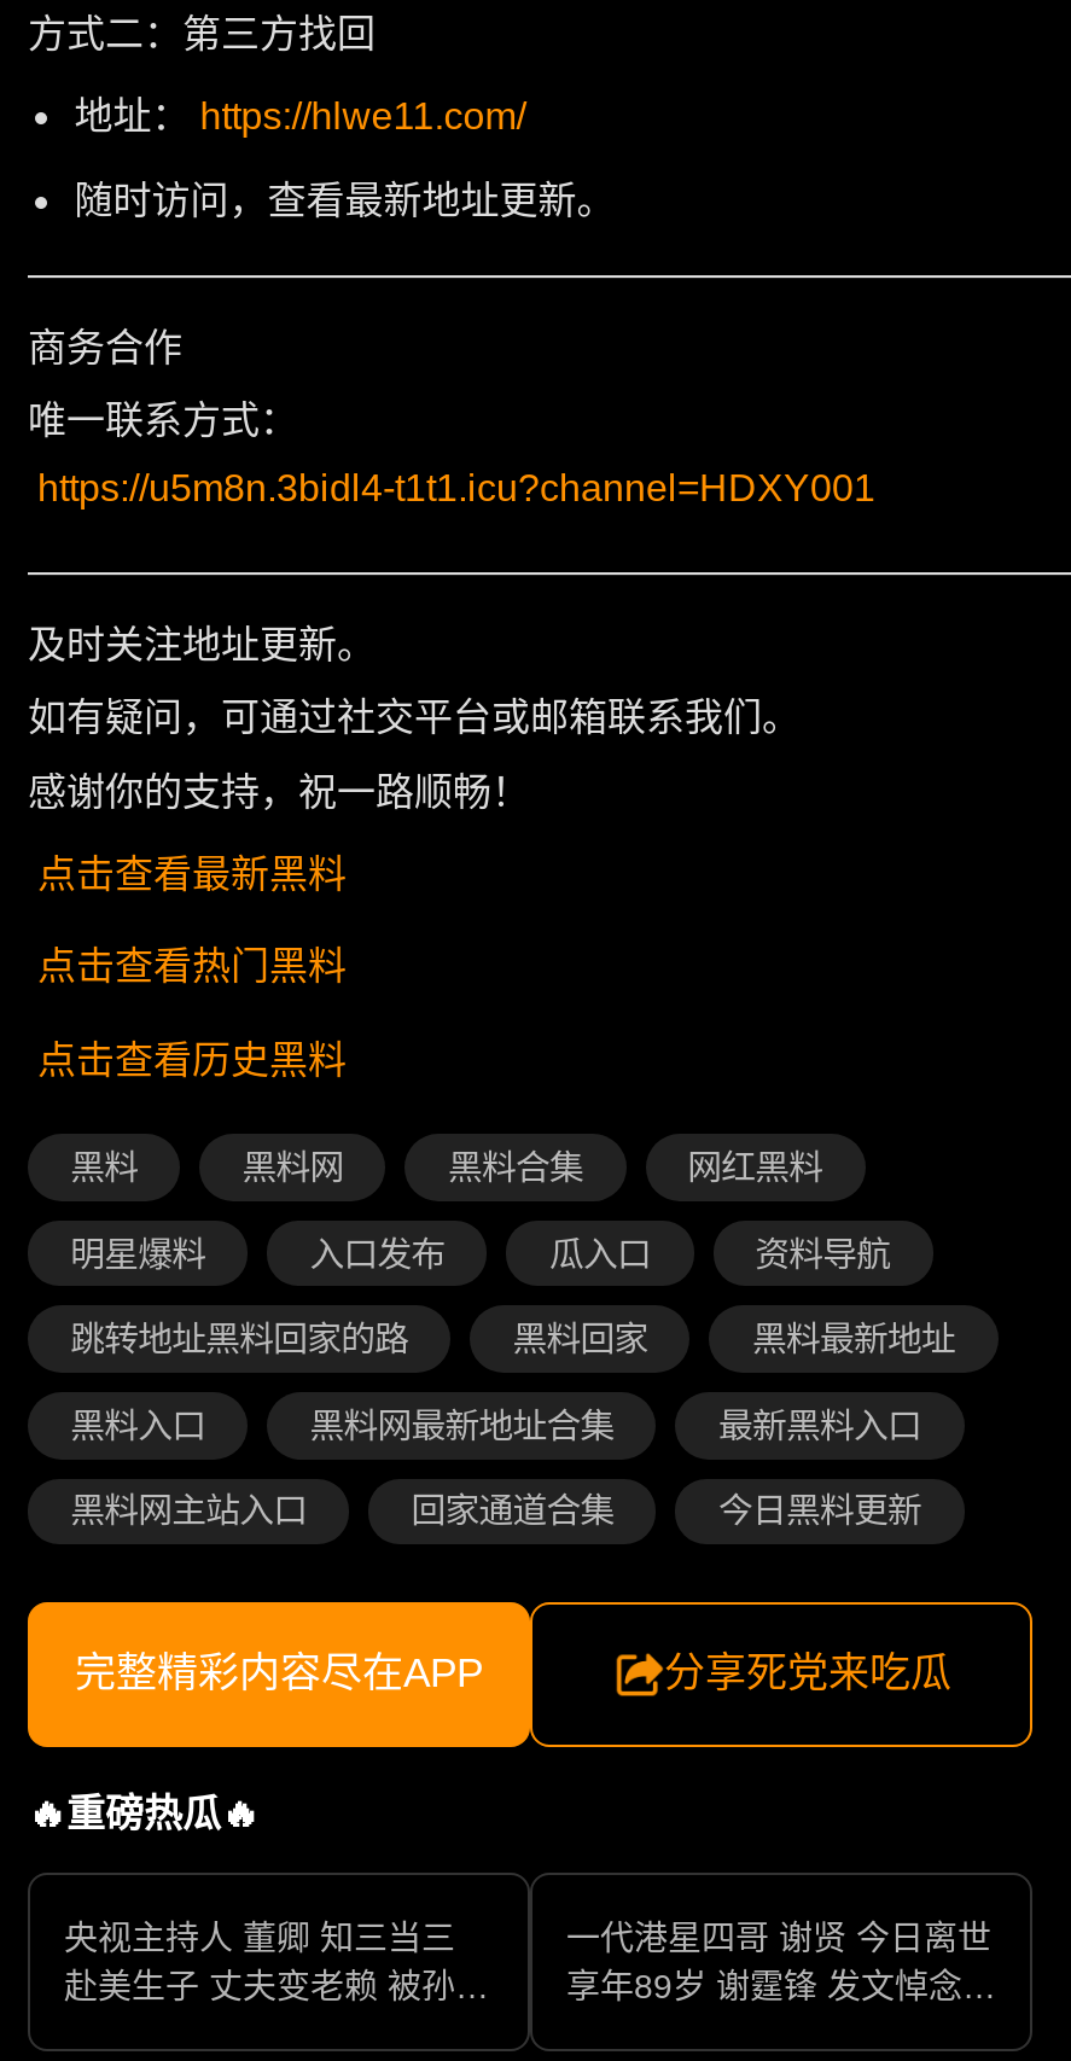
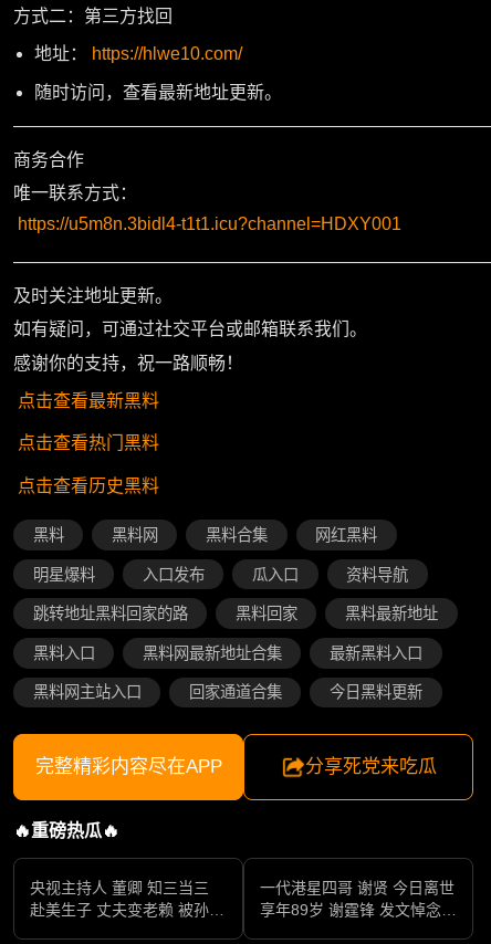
[74,97,526,138] 地址： https://hlwe11.com/ -> [35,45,242,64] 地址： https://hlwe10.com/

